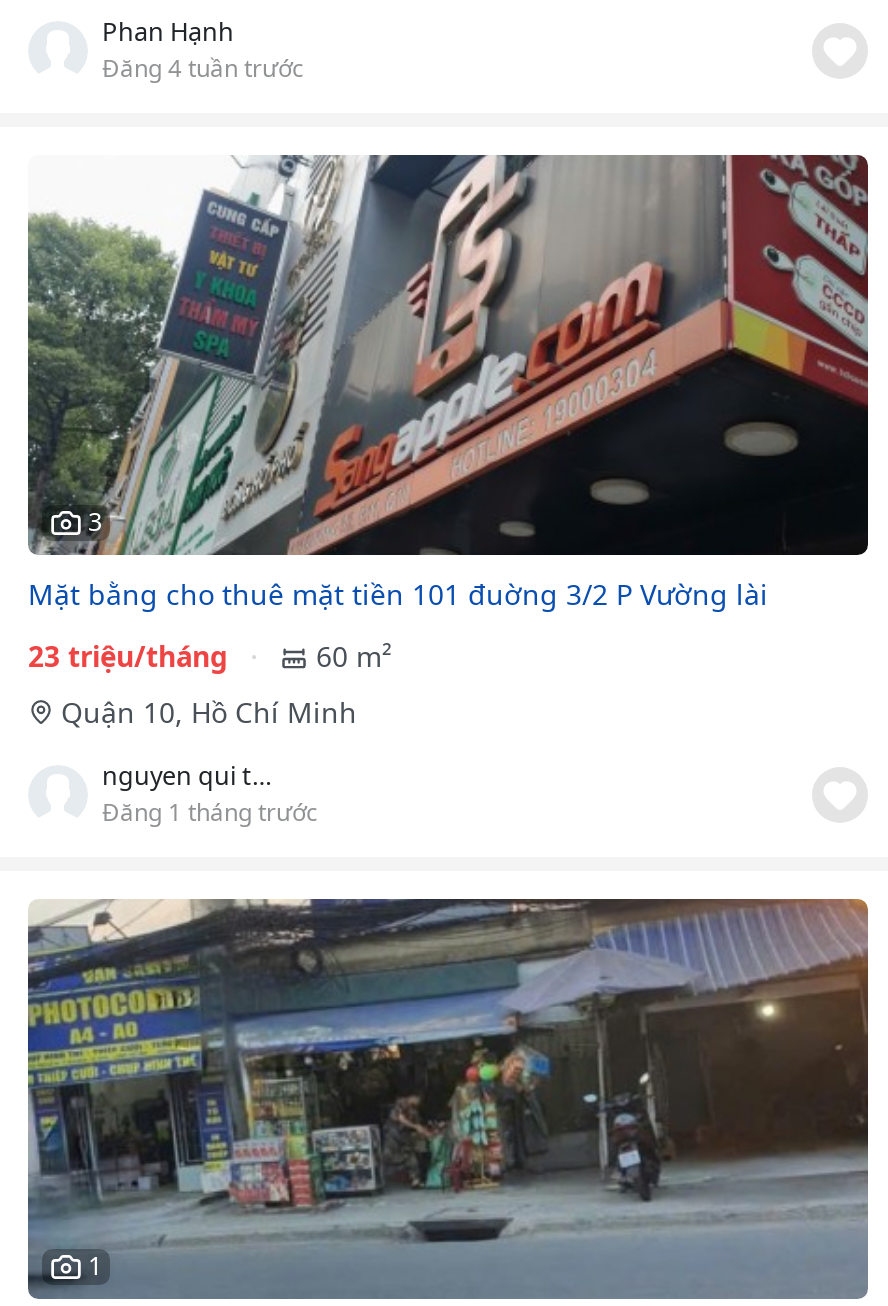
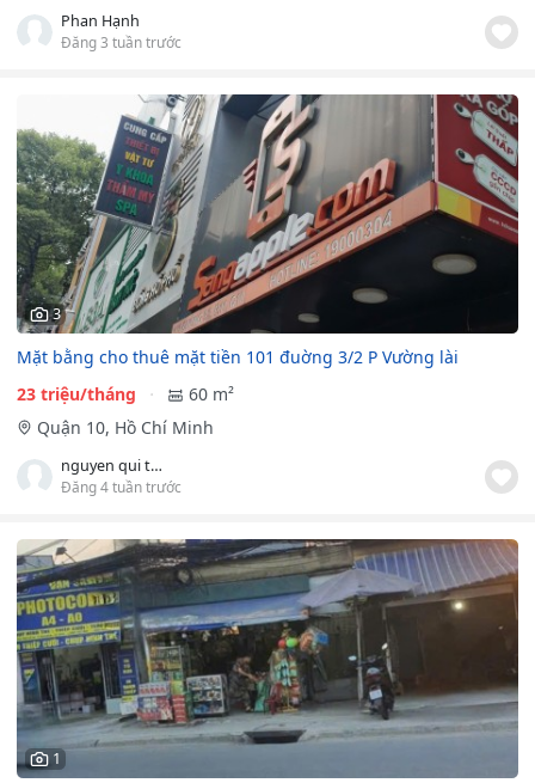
moved [102,50,304,82] -> [61,477,182,496]: Đăng 4 tuần trước
none -> [61,32,182,51] Đăng 3 tuần trước
[102,795,318,827] Đăng 1 tháng trước -> none

